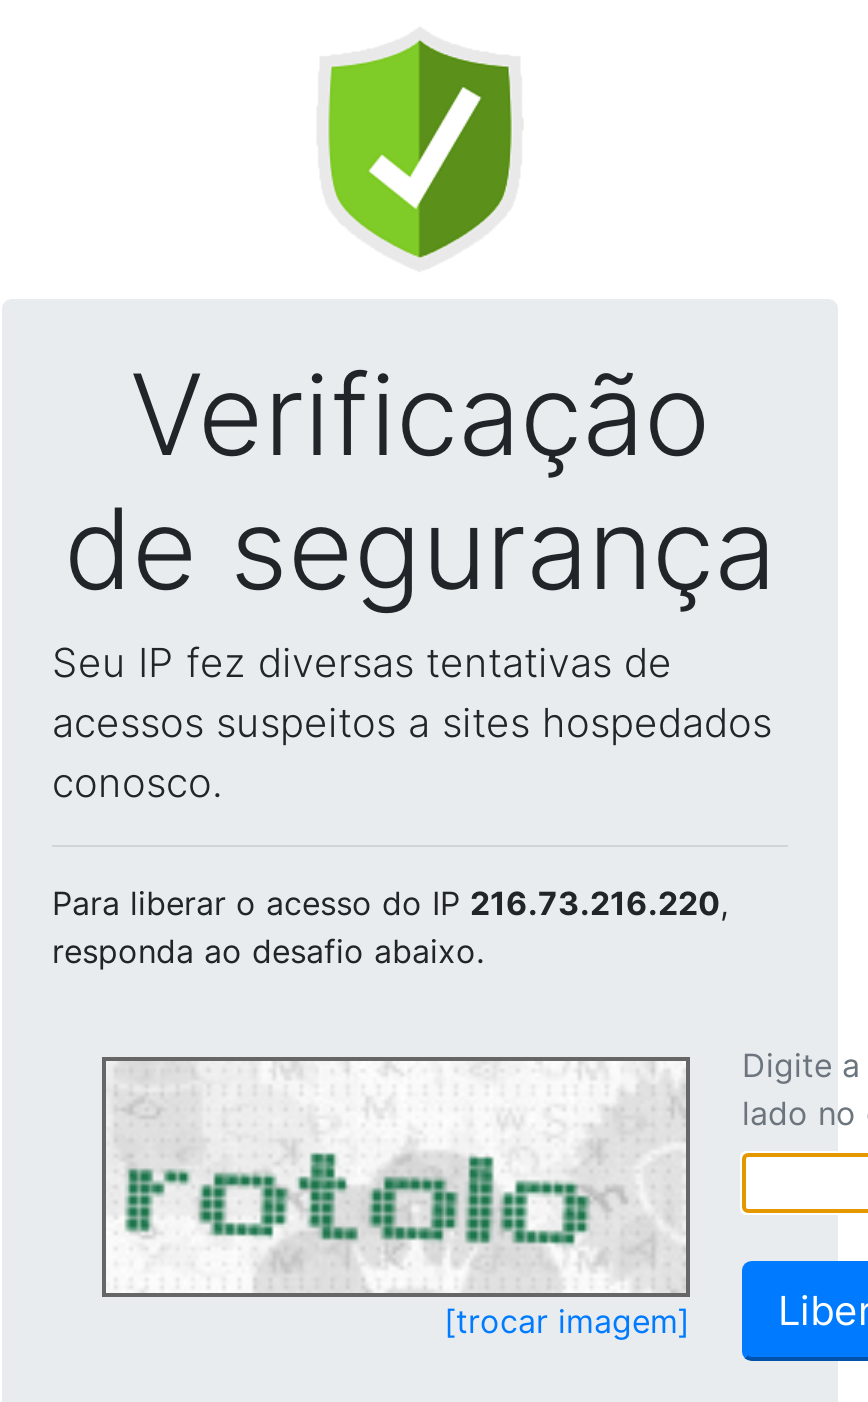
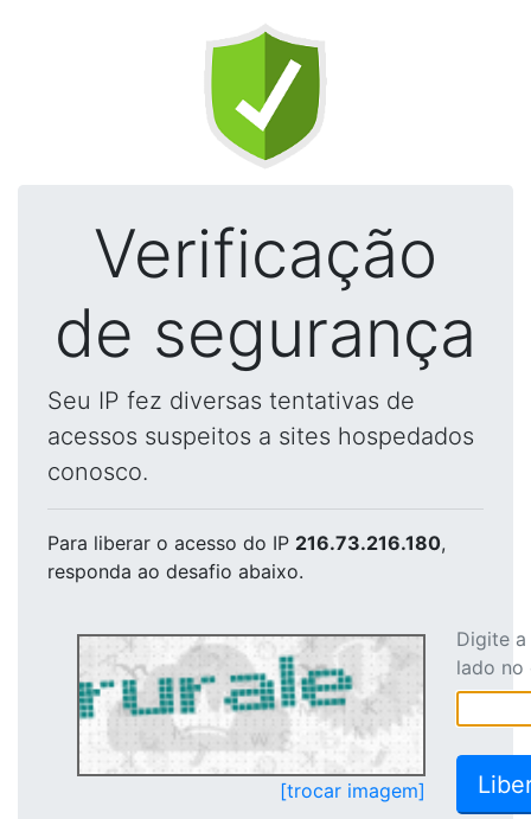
[52,883,728,923] Para liberar o acesso do IP 216.73.216.220, -> [47,531,446,555] Para liberar o acesso do IP 216.73.216.180,
[106,1063,674,1287] [image] -> [78,639,415,772] [image]

